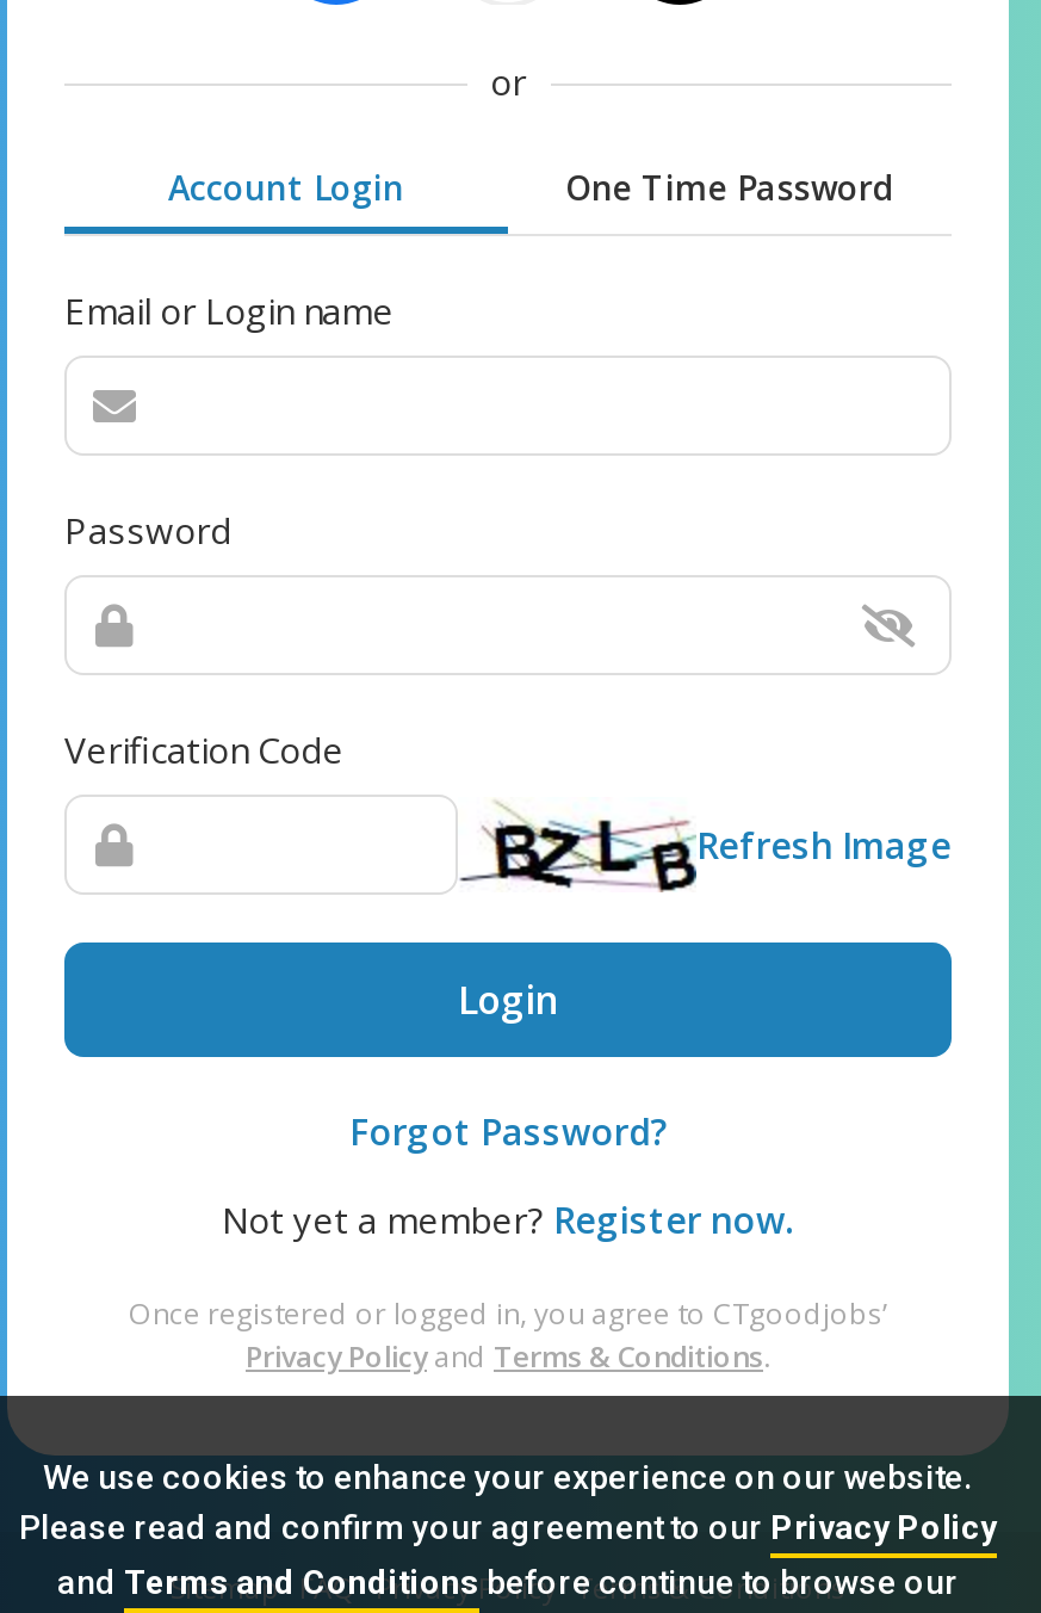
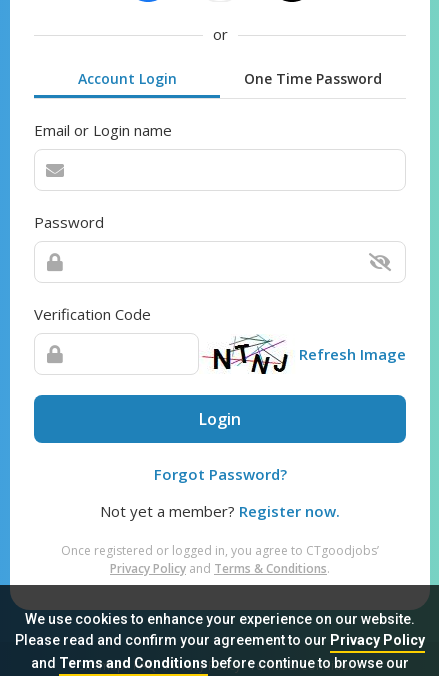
[460,802,699,892] [image] -> [201,334,299,375] [image]

